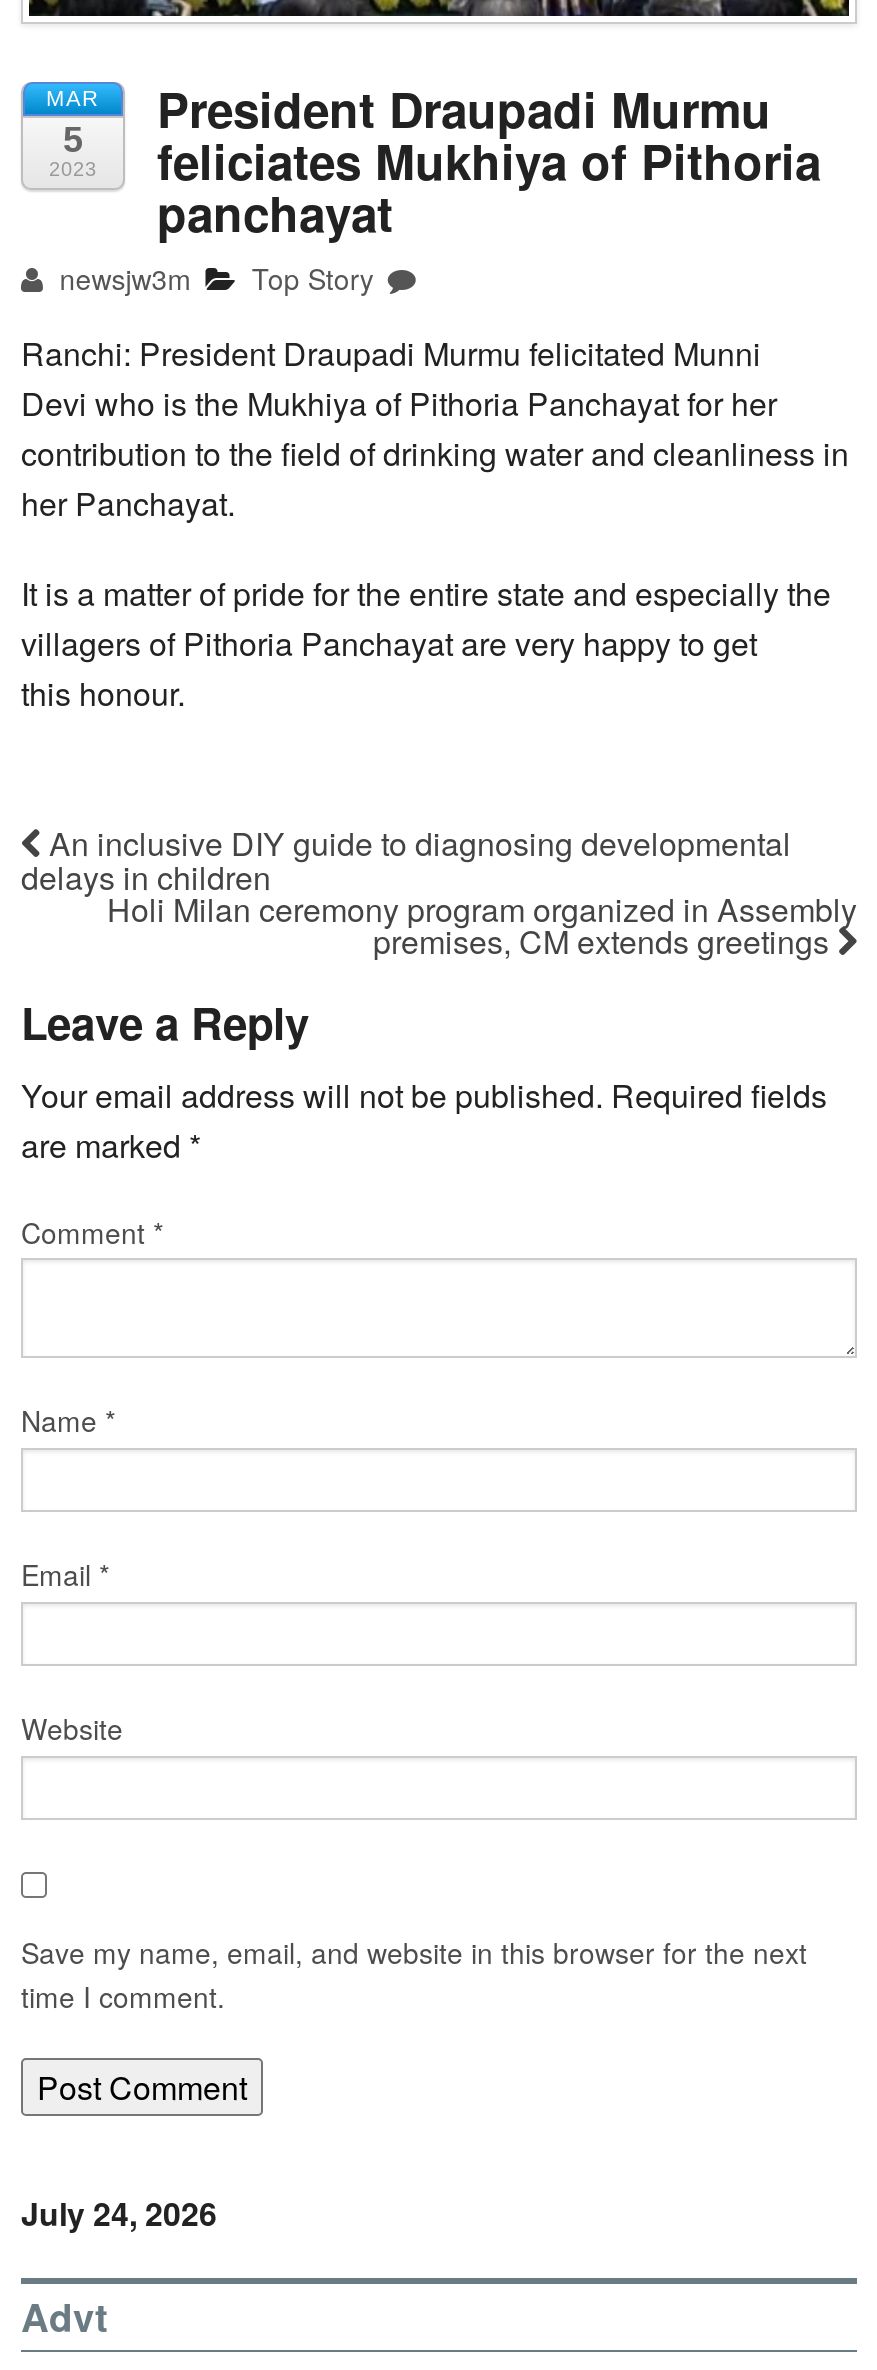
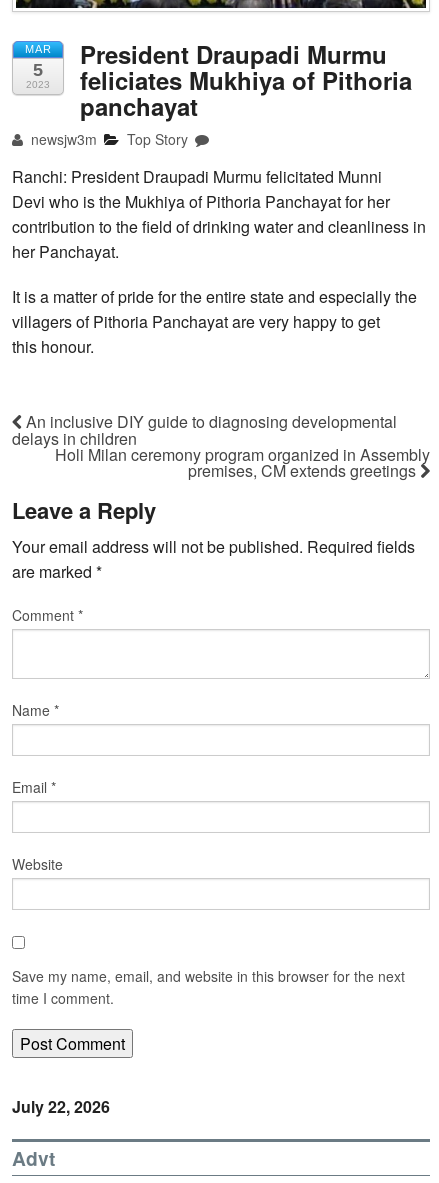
[21,2190,217,2236] July 24, 2026 -> [12,1095,110,1118] July 22, 2026

